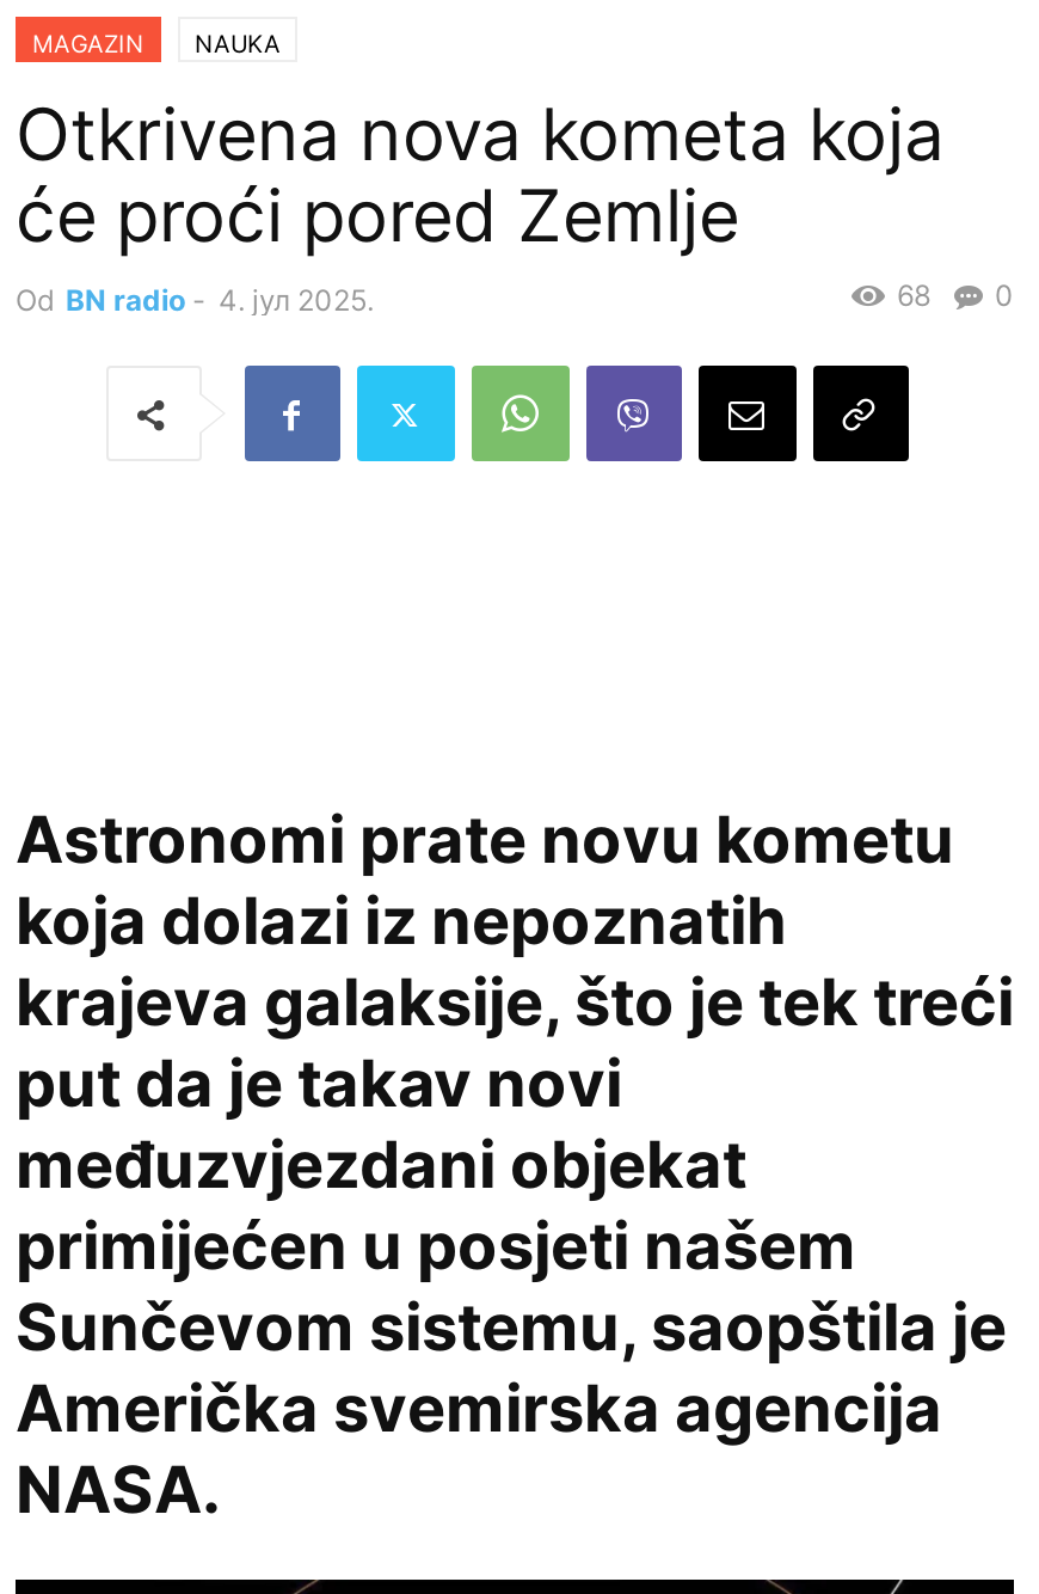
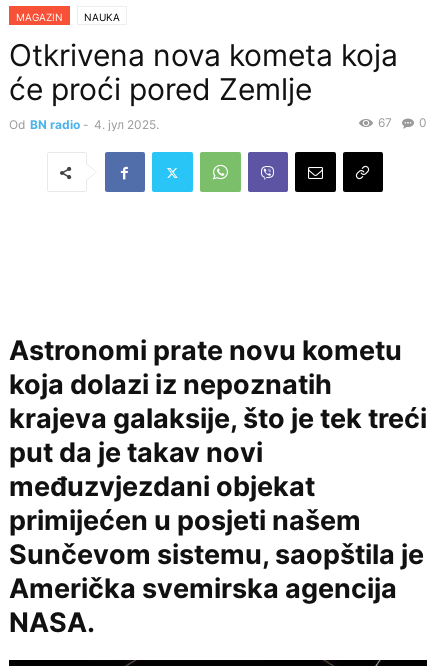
[897,277,1014,313] 68 0 -> [378,115,427,130] 67 0

